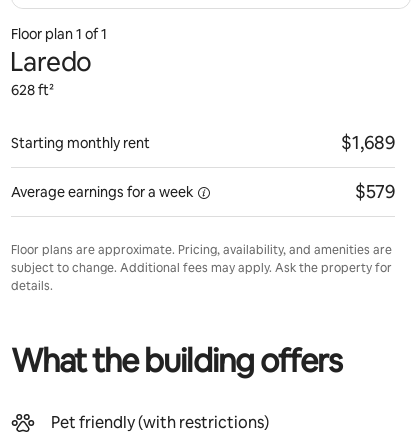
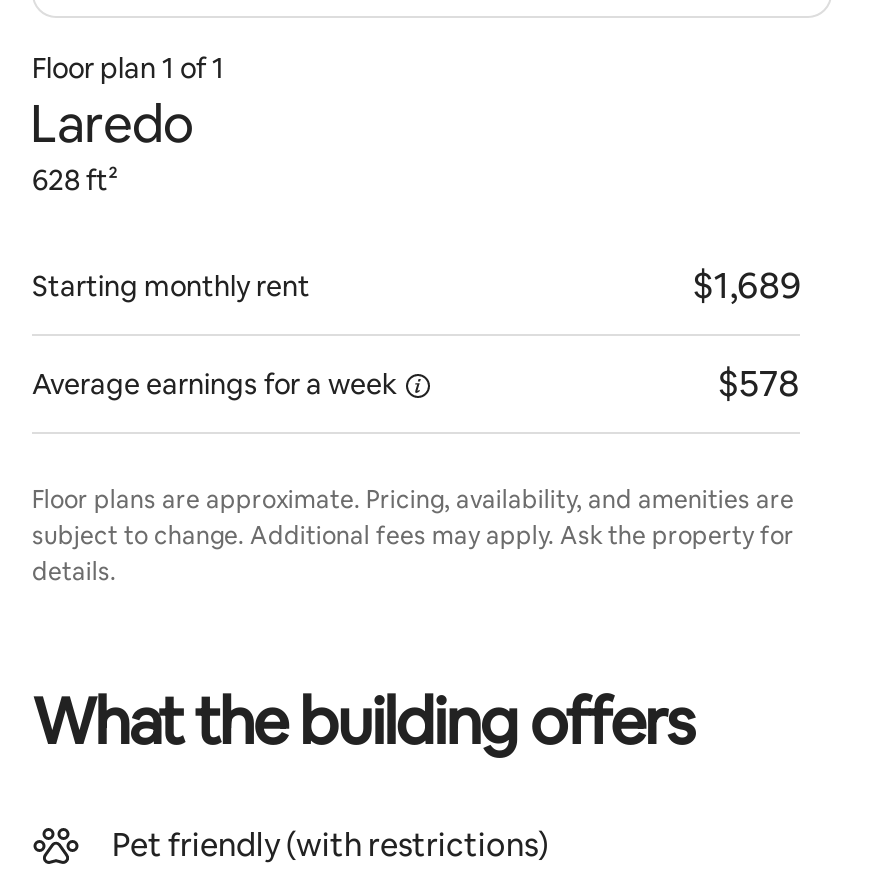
[355,180,395,203] $579 -> [717,360,800,406] $578

